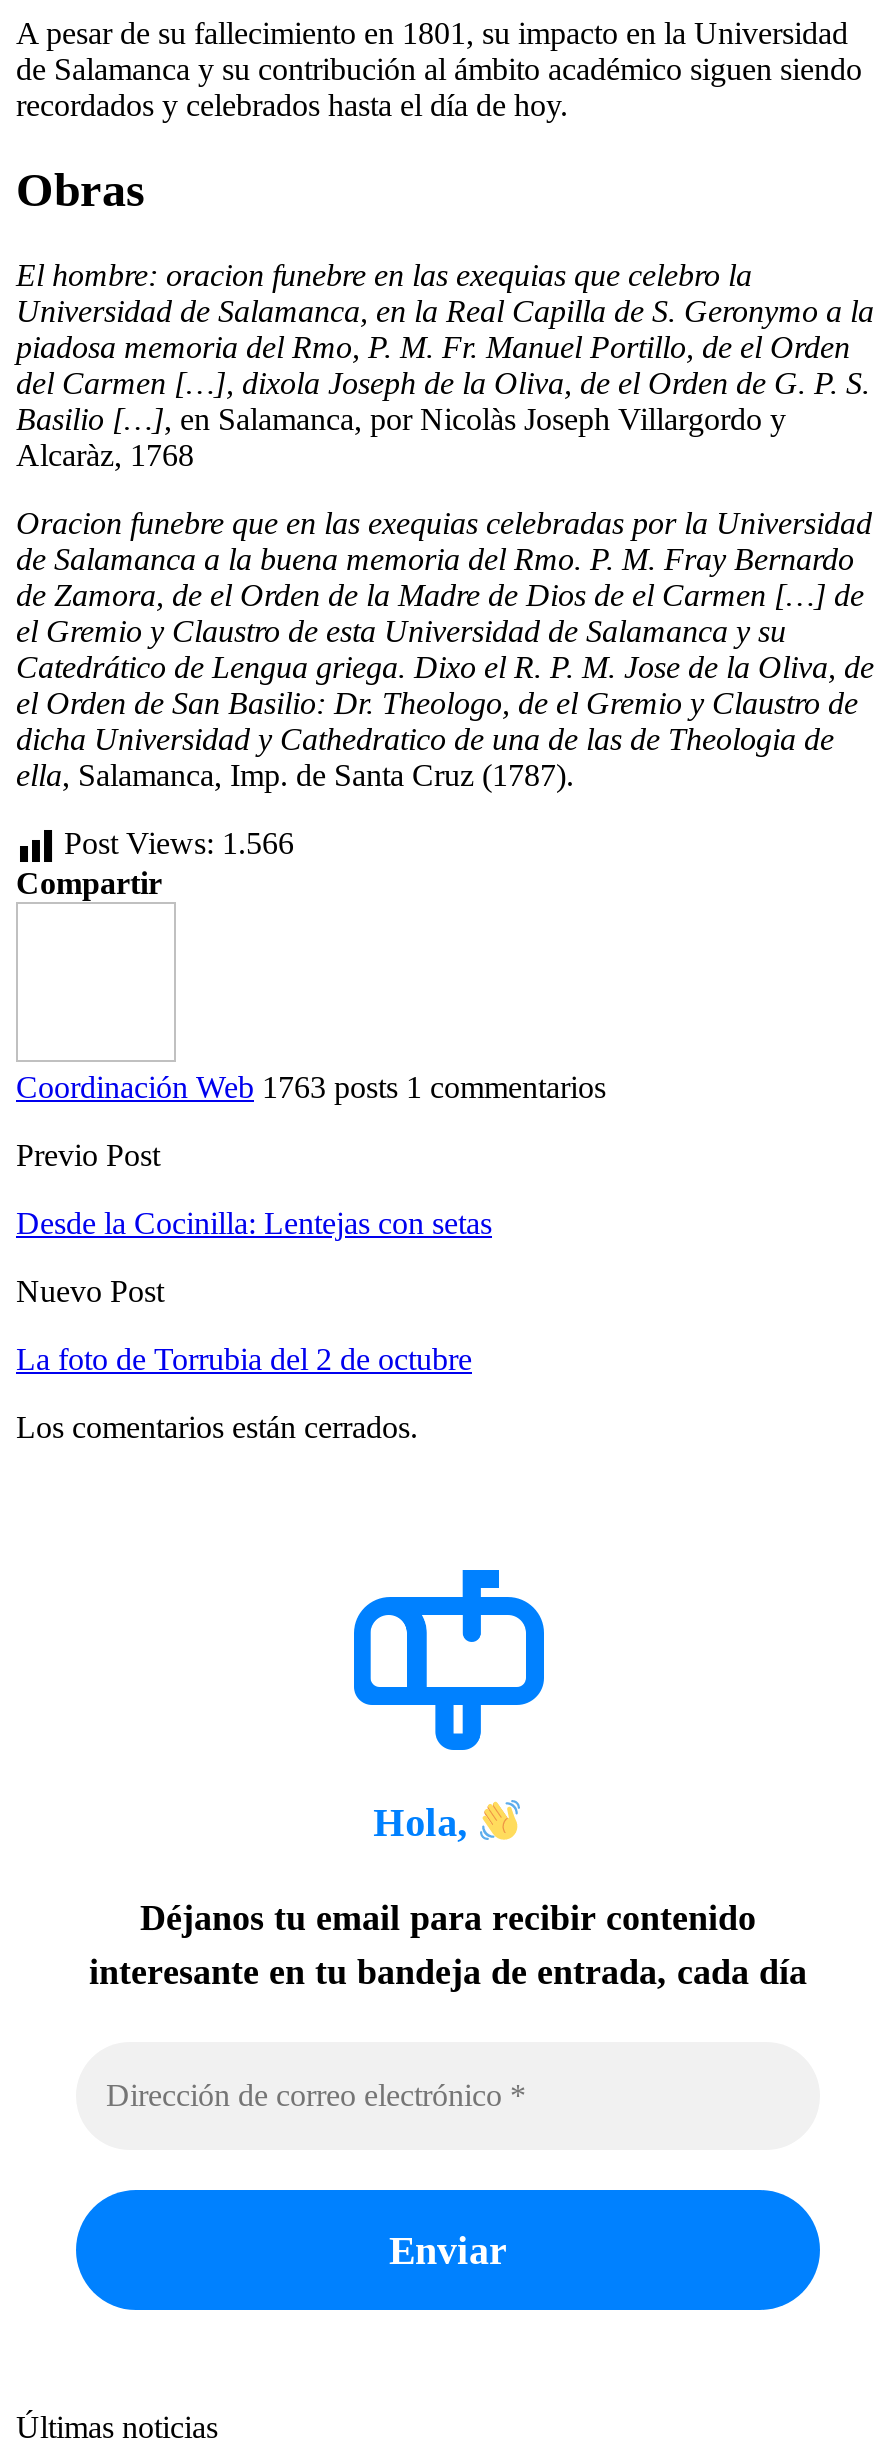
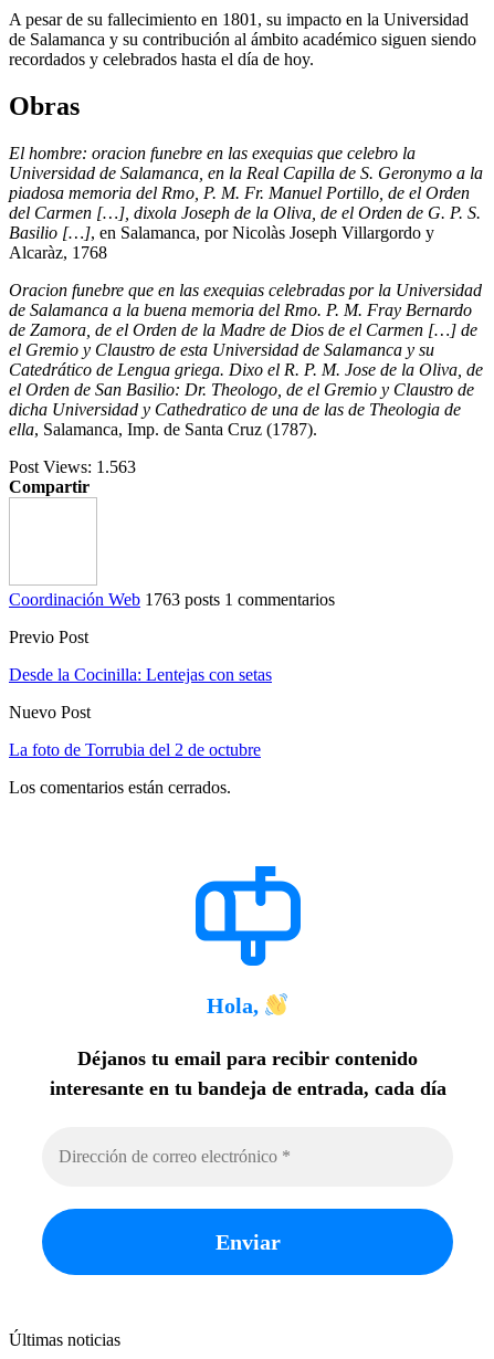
[64,825,294,859] Post Views: 1.566 -> [9,457,136,476] Post Views: 1.563

